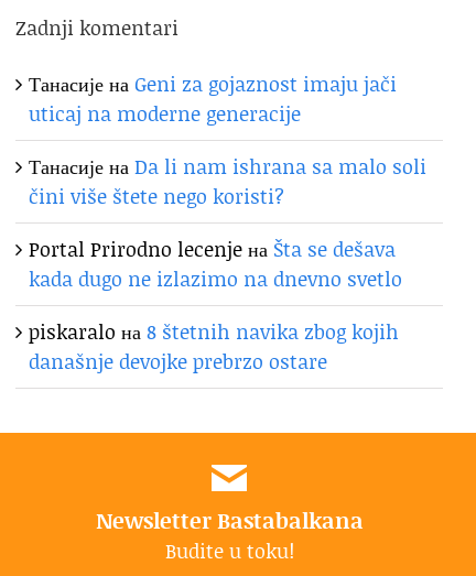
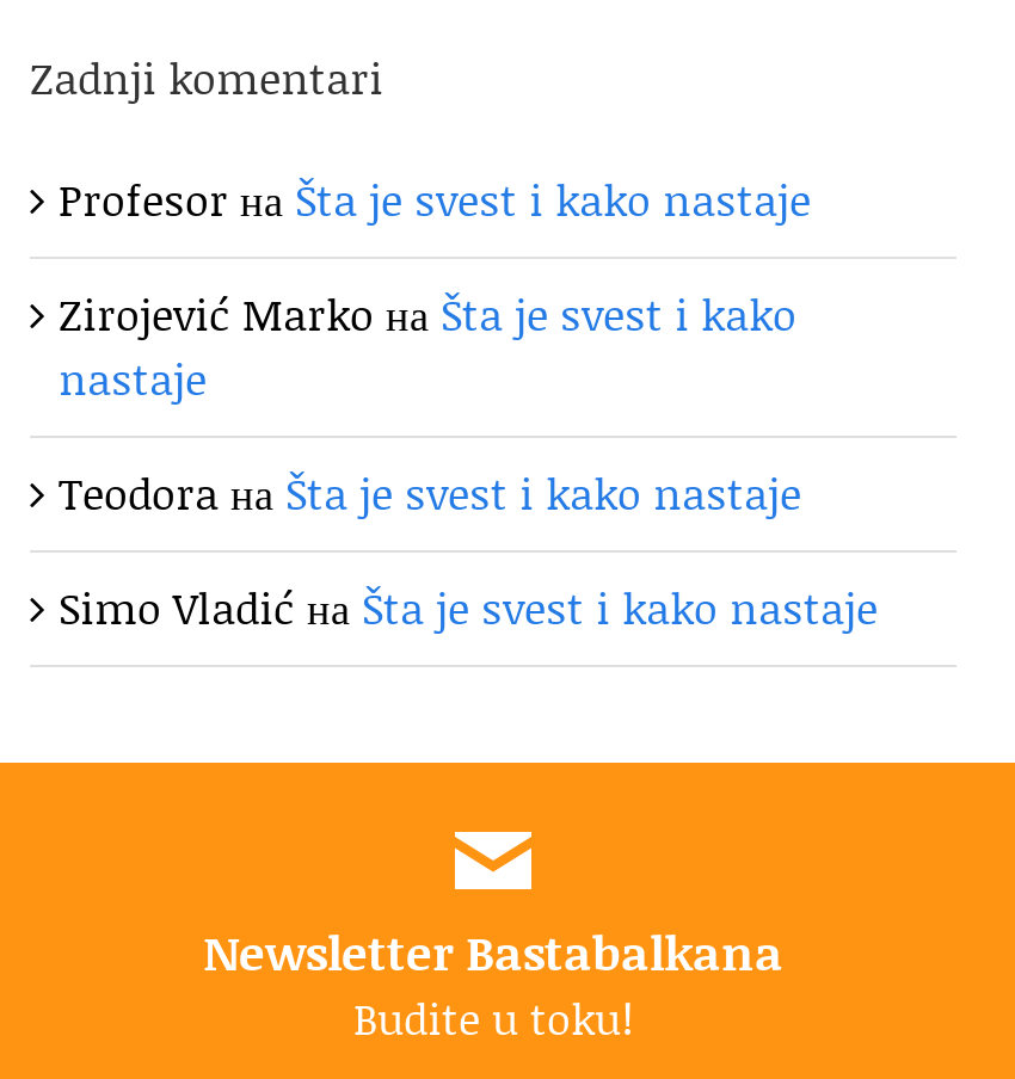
[29,69,397,128] Танасије на Geni za gojaznost imaju jači | uticaj na moderne generacije -> [59,168,811,230] Profesor на Šta je svest i kako nastaje
[29,152,426,210] Танасије на Da li nam ishrana sa malo soli | čini više štete nego koristi? -> [59,283,796,409] Zirojević Marko на Šta je svest i kako | nastaje
[29,235,402,293] Portal Prirodno lecenje на Šta se dešava | kada dugo ne izlazimo na dnevno svetlo -> [59,462,801,524] Teodora на Šta je svest i kako nastaje
[29,317,399,376] piskaralo на 8 štetnih navika zbog kojih | današnje devojke prebrzo ostare -> [59,577,878,639] Simo Vladić на Šta je svest i kako nastaje

